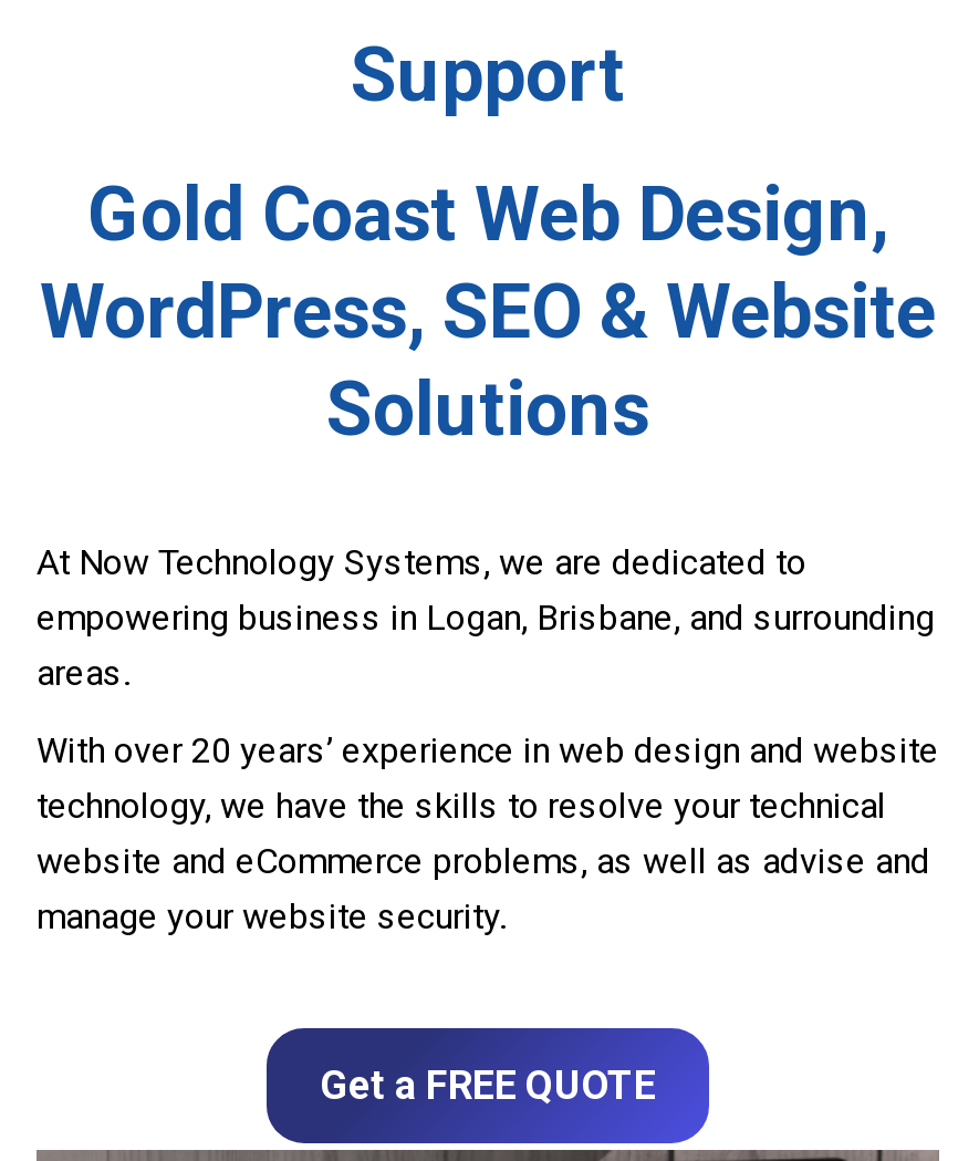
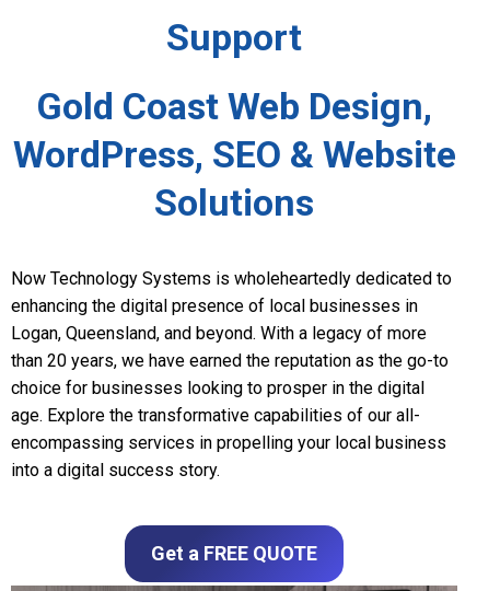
[37,541,939,937] At Now Technology Systems, we are dedicated to | empowering business in Logan, Brisbane, and surrounding | areas. | With over 20 years’ experience in web design and website | technology, we have the skills to resolve your technical | website and eCommerce problems, as well as advise and | manage your website security. -> [11,268,452,480] Now Technology Systems is wholeheartedly dedicated to | enhancing the digital presence of local businesses in | Logan, Queensland, and beyond. With a legacy of more | than 20 years, we have earned the reputation as the go-to | choice for businesses looking to prosper in the digital | age. Explore the transformative capabilities of our all- | encompassing services in propelling your local business | into a digital success story.

